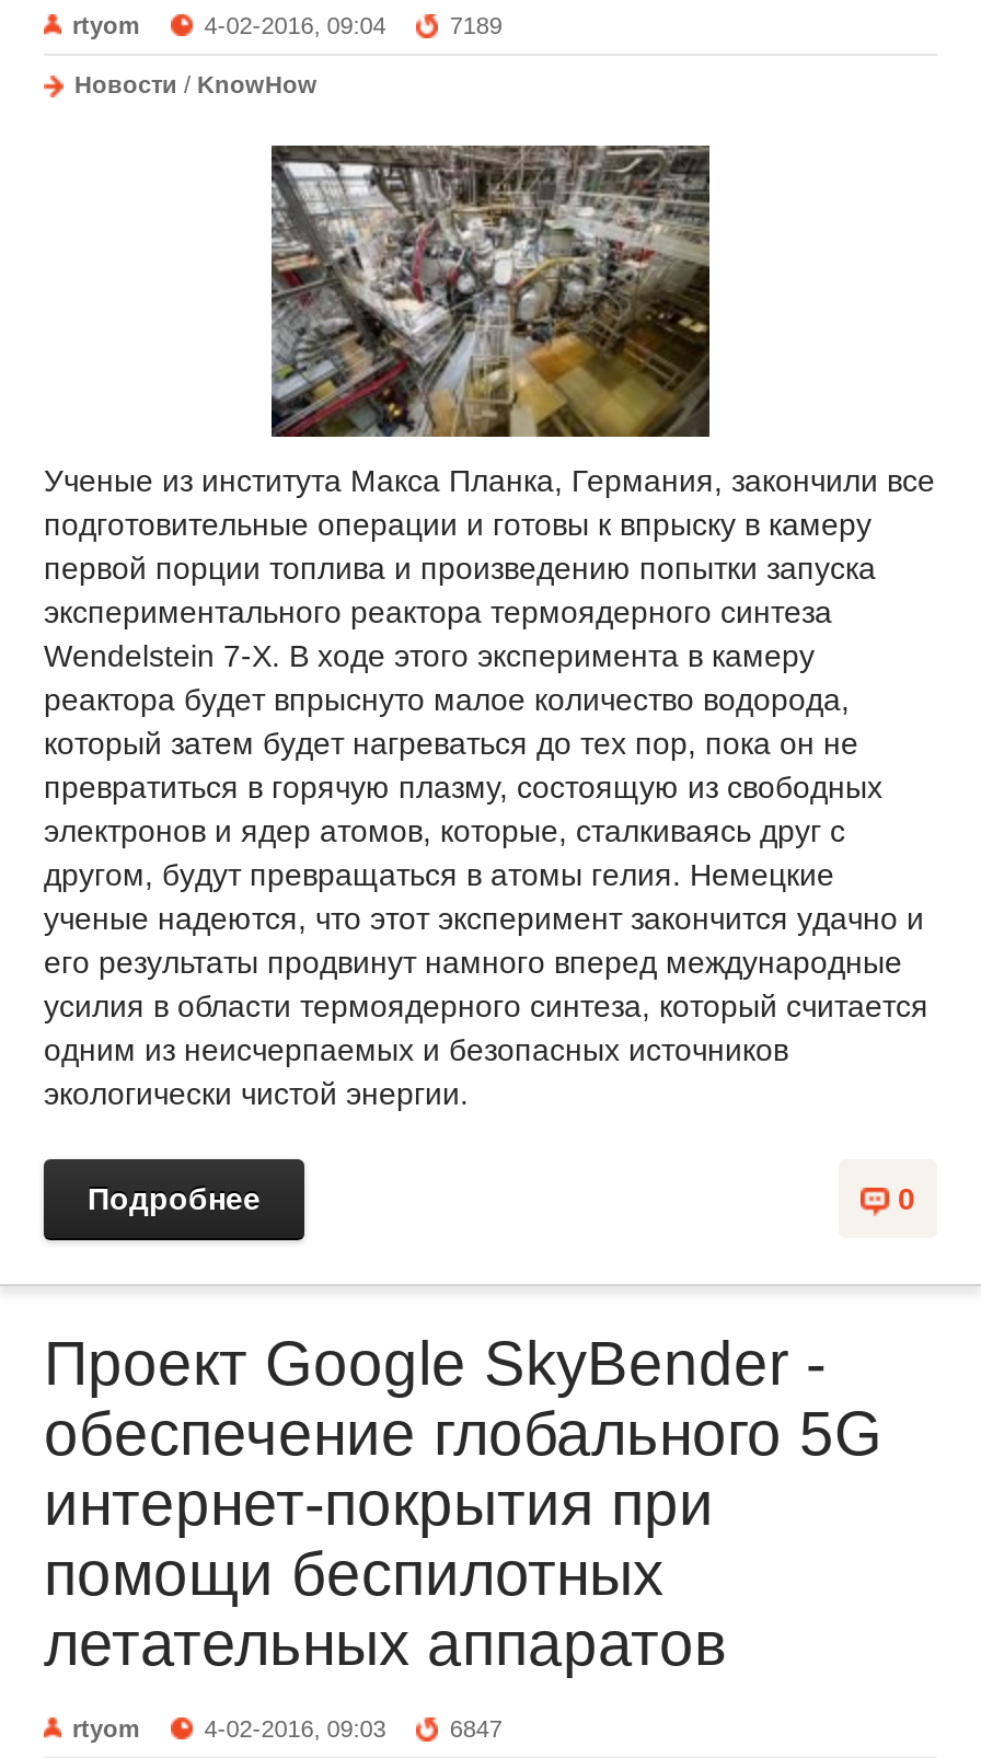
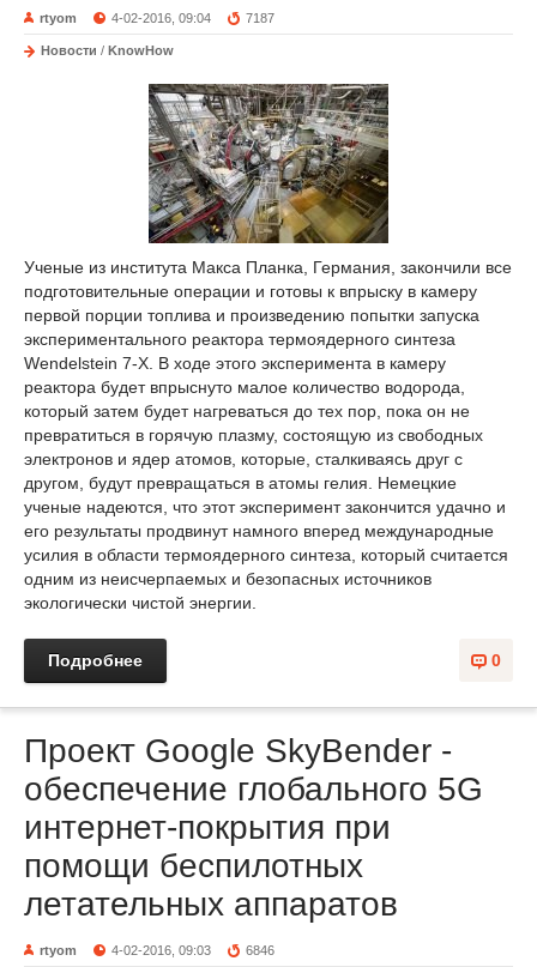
[450,12,502,38] 7189 -> [246,11,275,25] 7187
[450,1715,502,1742] 6847 -> [246,943,275,957] 6846

